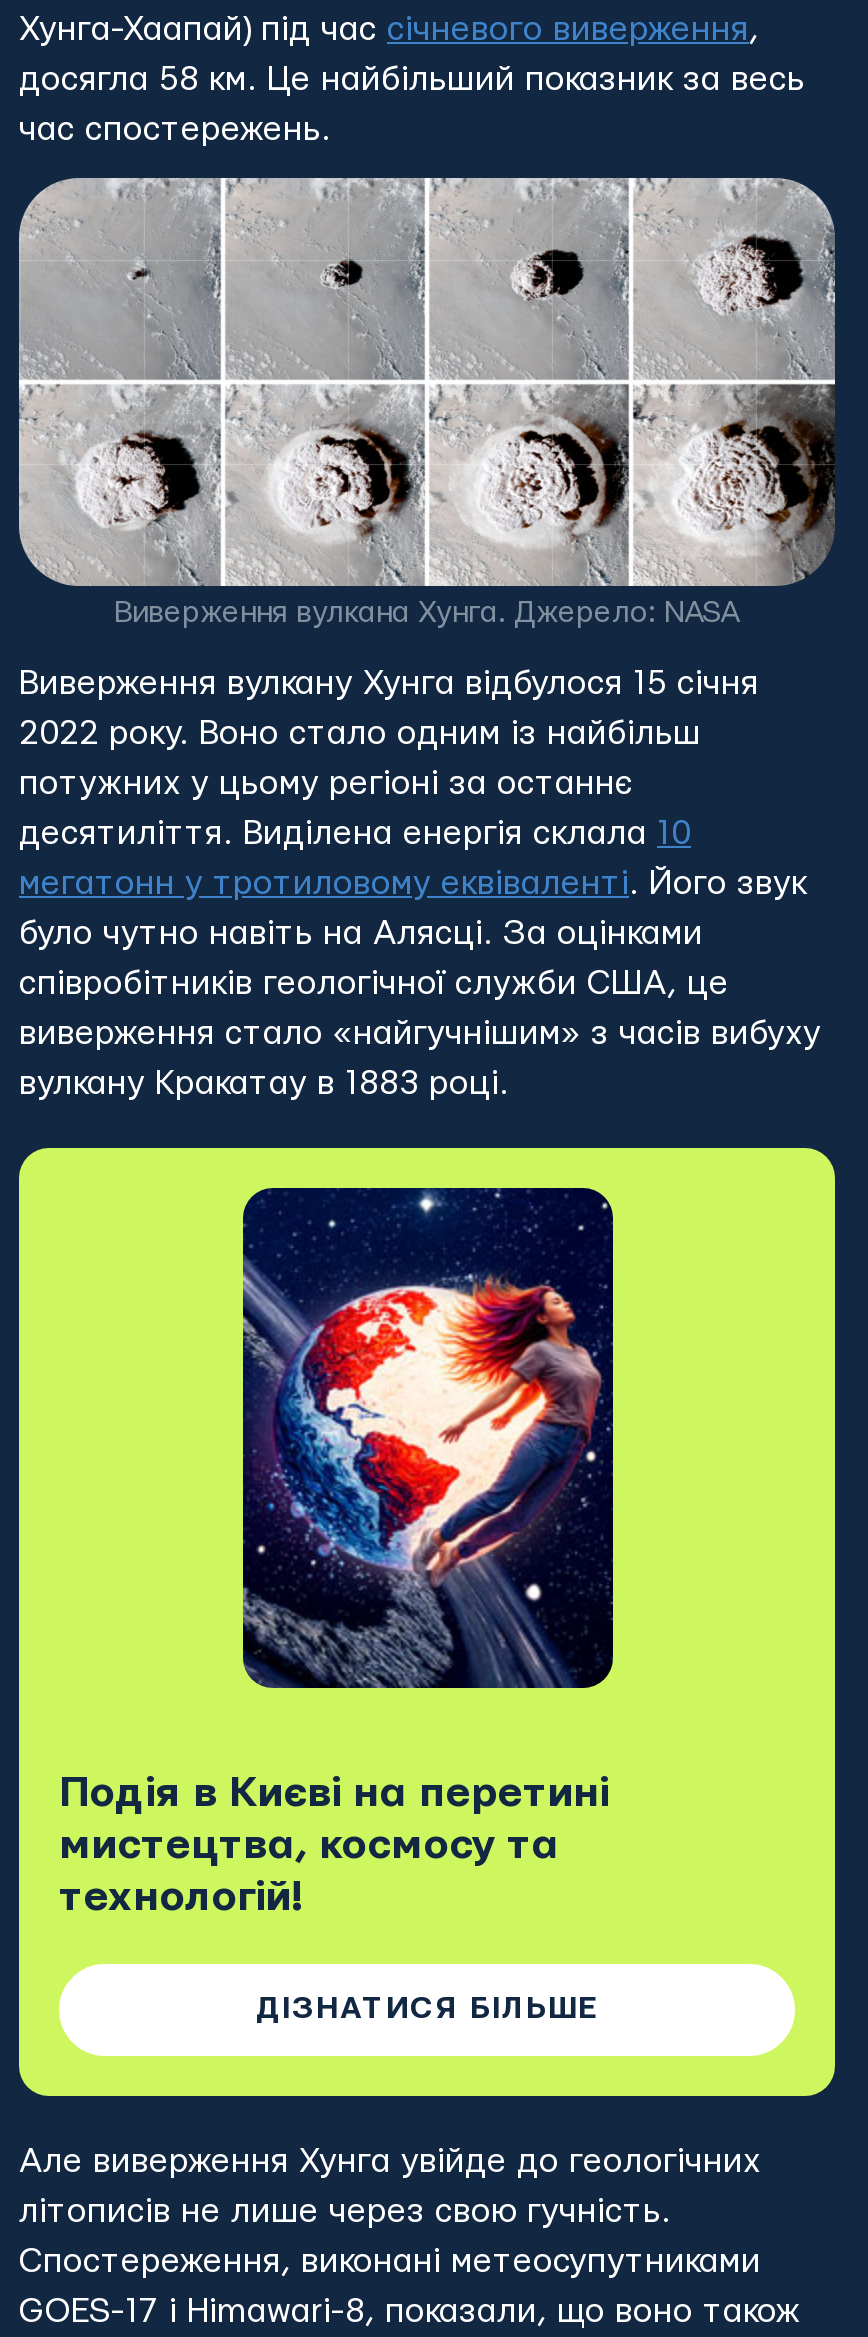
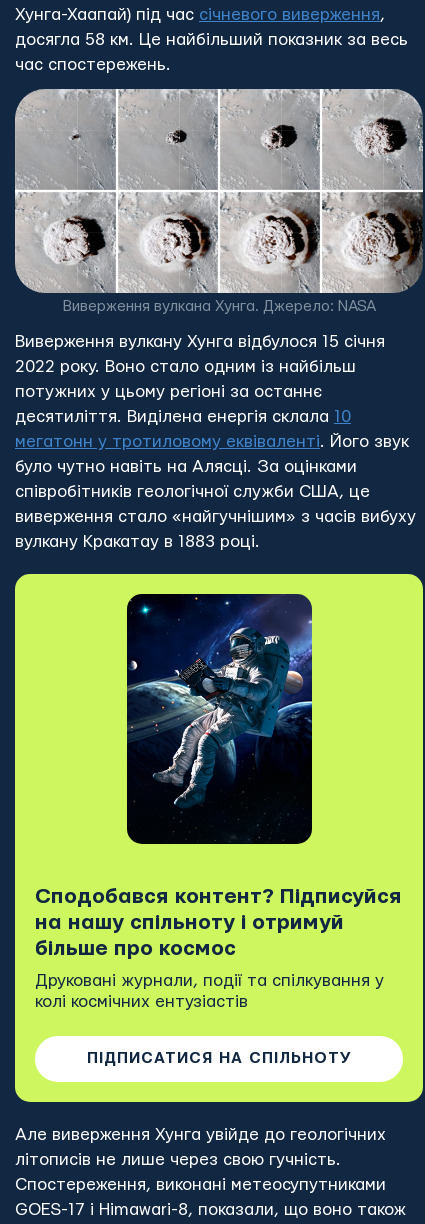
[241,1188,615,1650] [image] -> [126,594,313,845] [image]
[59,1772,609,2024] Подія в Києві на перетині | мистецтва, космосу та | технологій! | ДІЗНАТИСЯ БІЛЬШЕ -> [35,886,402,1066] Сподобався контент? Підписуйся | на нашу спільноту і отримуй | більше про космос | Друковані журнали, події та спілкування у | колі космічних ентузіастів | ПІДПИСАТИСЯ НА СПІЛЬНОТУ

